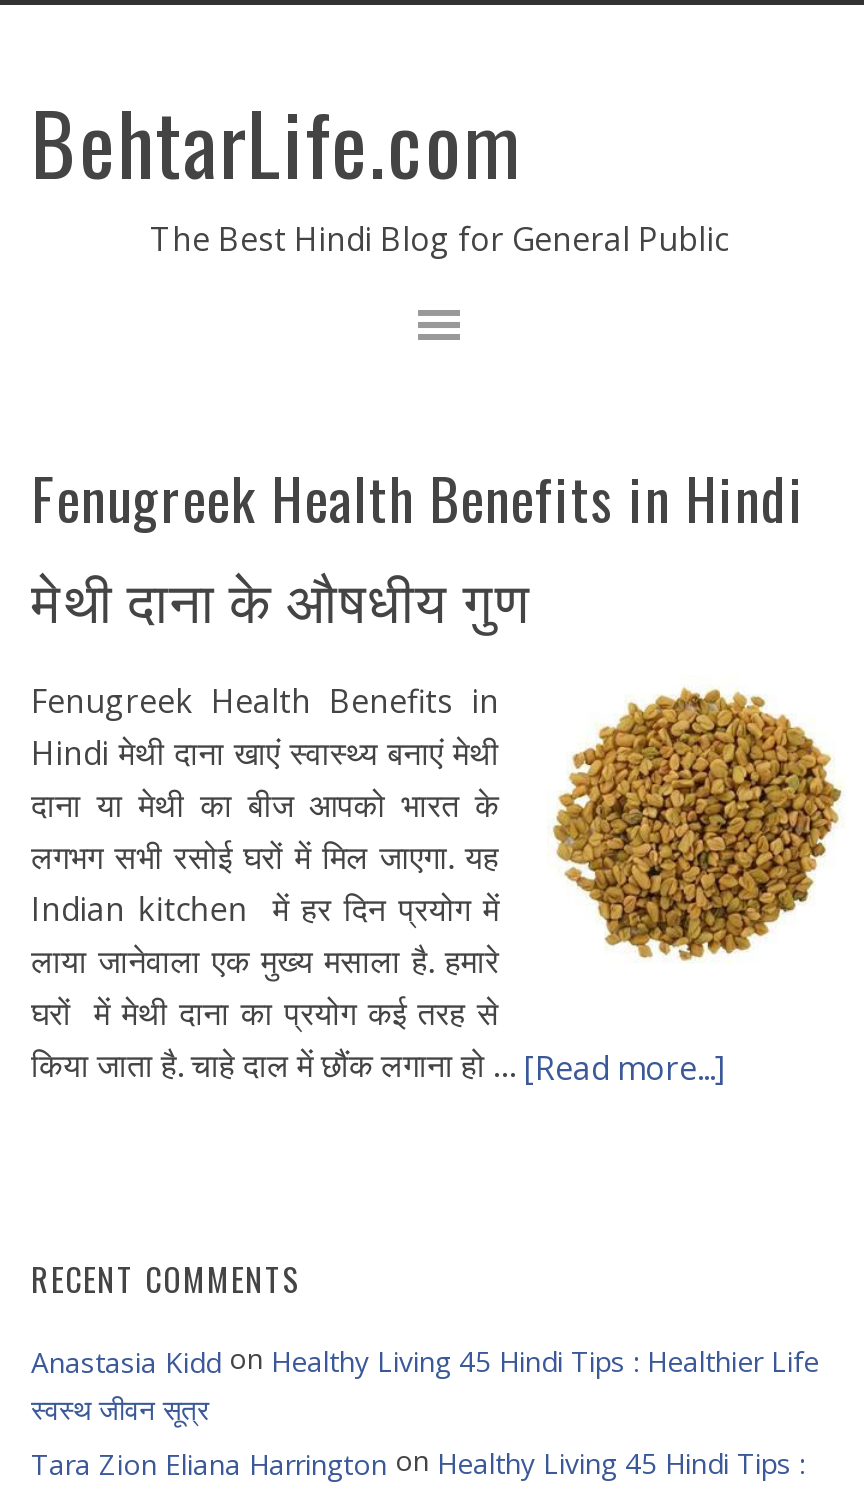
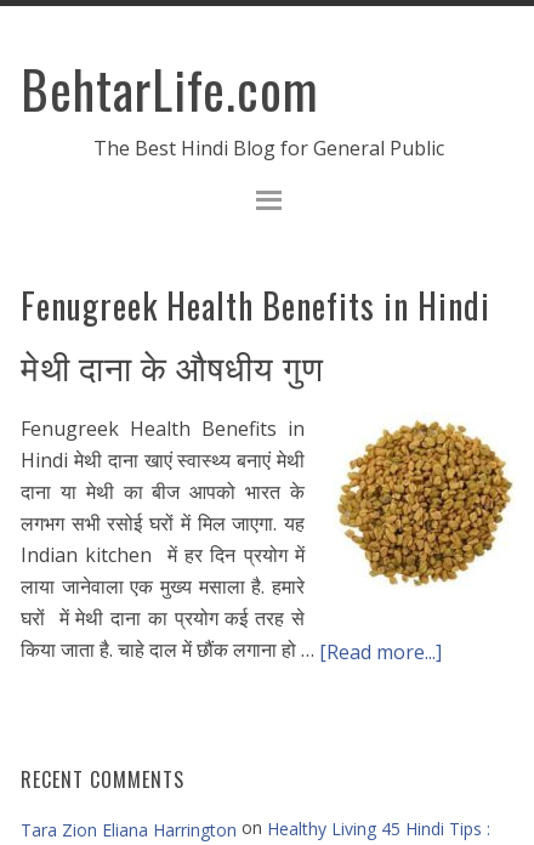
[31,1340,819,1428] Anastasia Kidd on Healthy Living 45 Hindi Tips : Healthier Life | स्वस्थ जीवन सूत्र -> none

